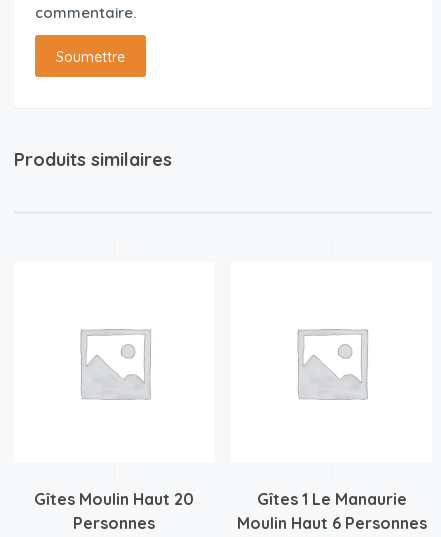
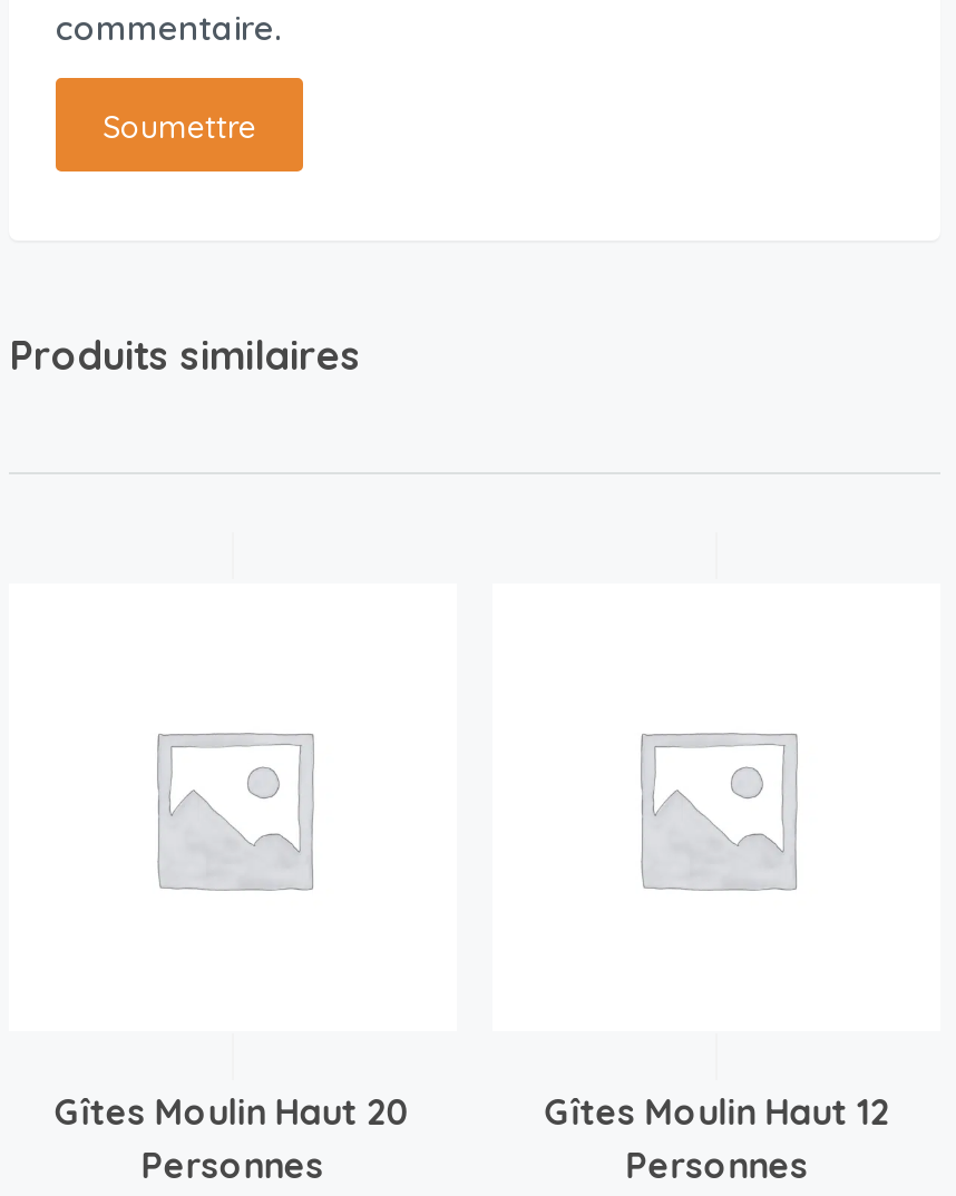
[237,489,427,533] Gîtes 1 Le Manaurie | Moulin Haut 6 Personnes -> [544,1088,890,1186] Gîtes Moulin Haut 12 | Personnes

